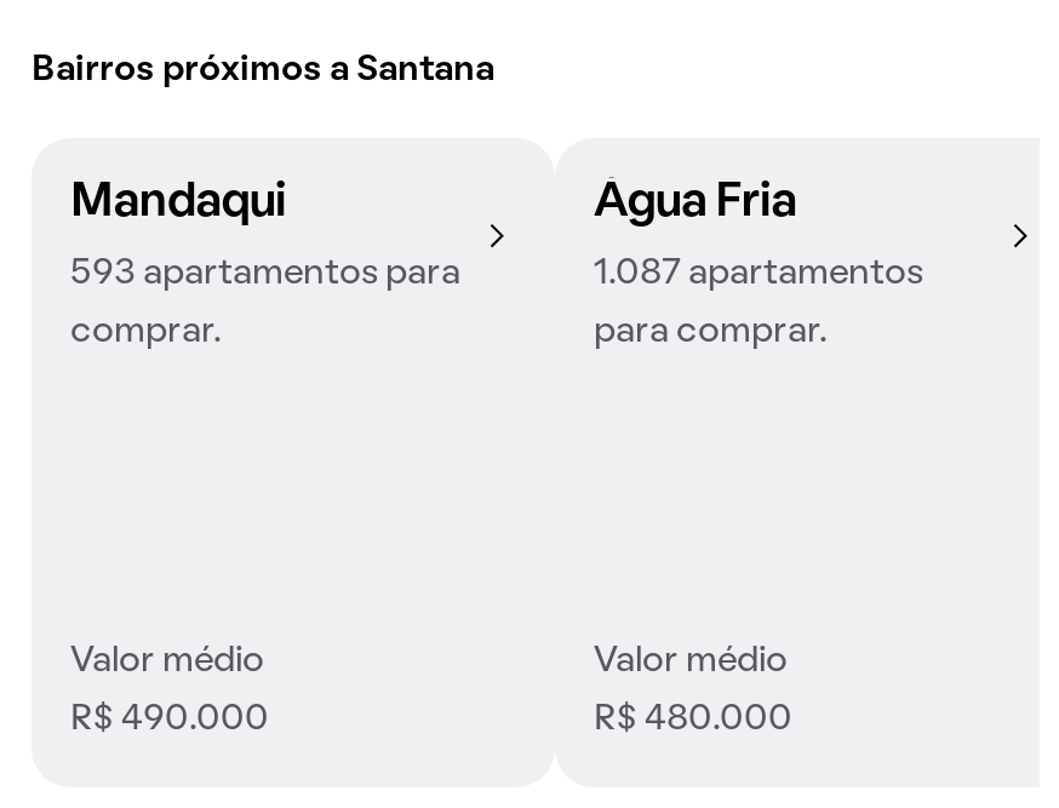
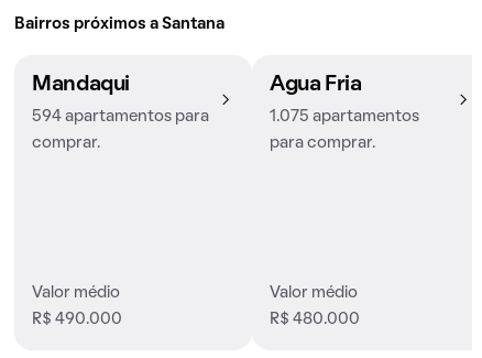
[70,258,460,291] 593 apartamentos para -> [32,109,209,125] 594 apartamentos para
[594,258,923,291] 1.087 apartamentos -> [270,109,419,125] 1.075 apartamentos

